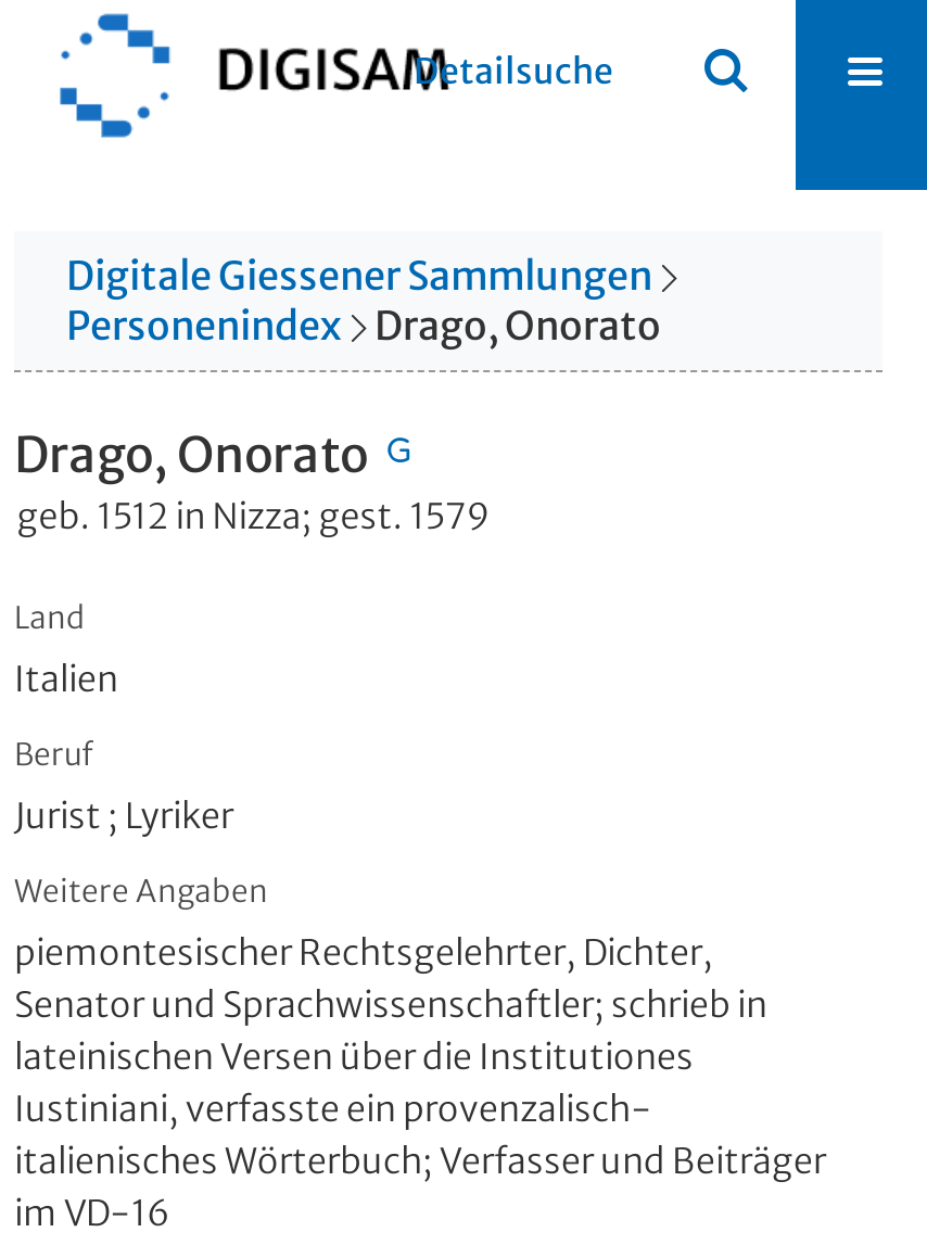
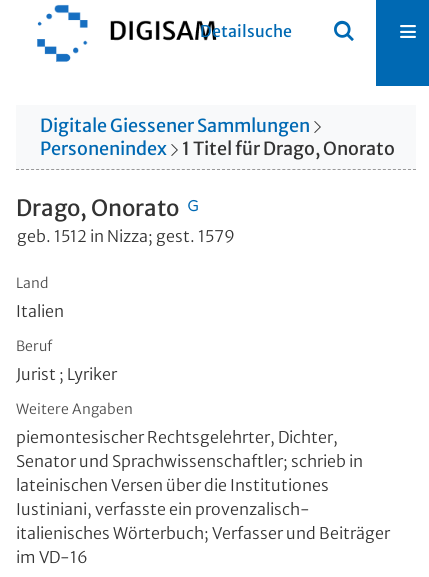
[374,300,661,350] Drago, Onorato -> [182,137,395,160] 1 Titel für Drago, Onorato

